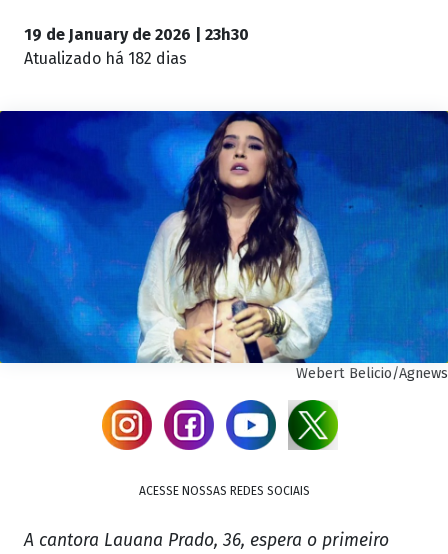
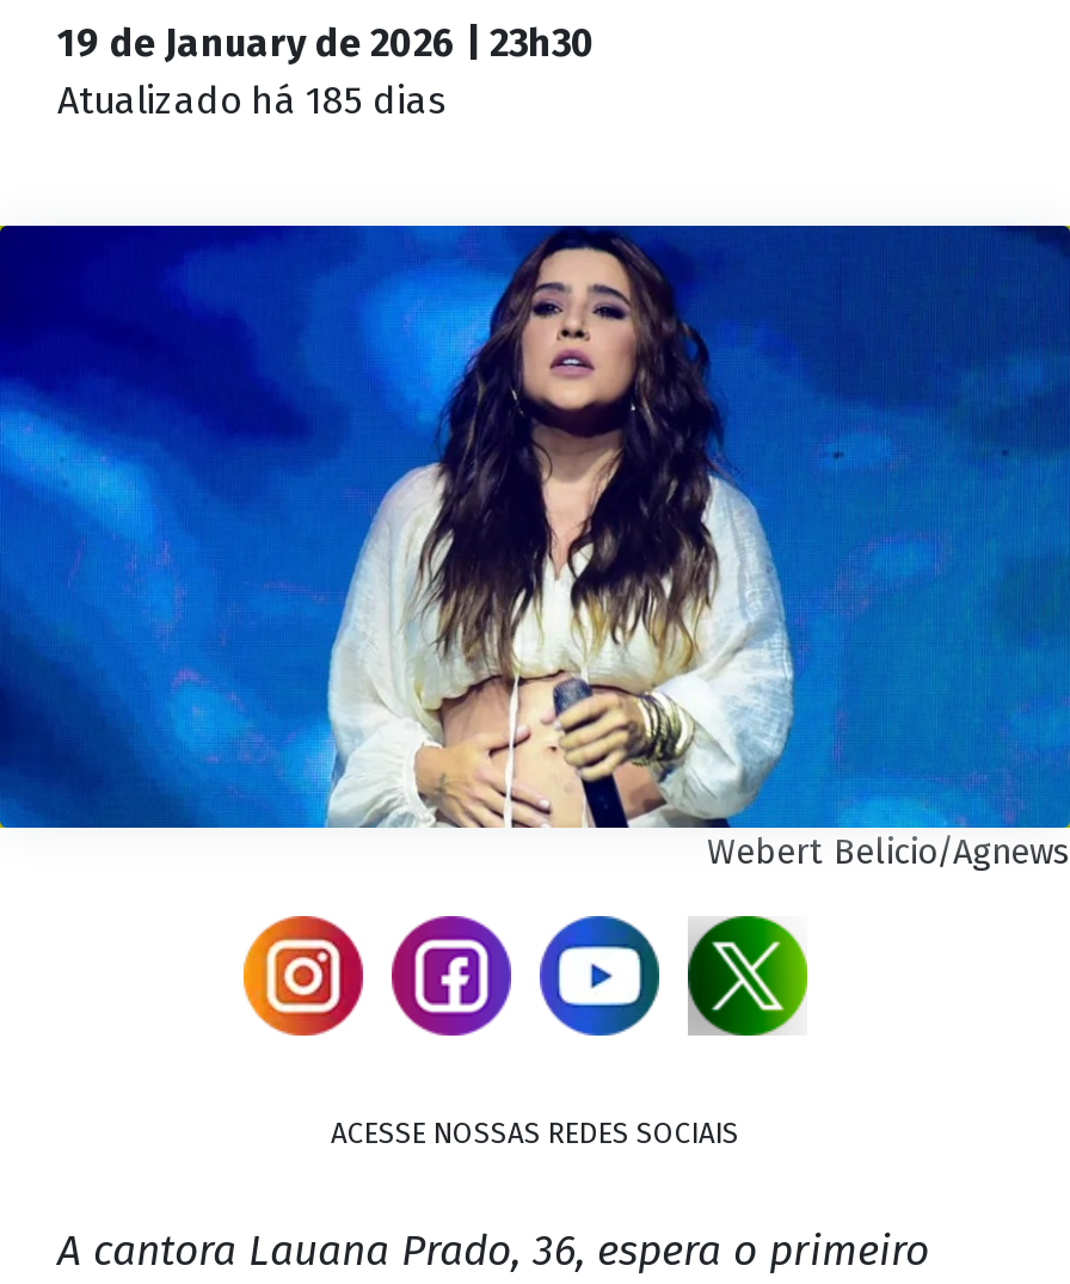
[24,49,187,68] Atualizado há 182 dias -> [57,79,447,124] Atualizado há 185 dias

